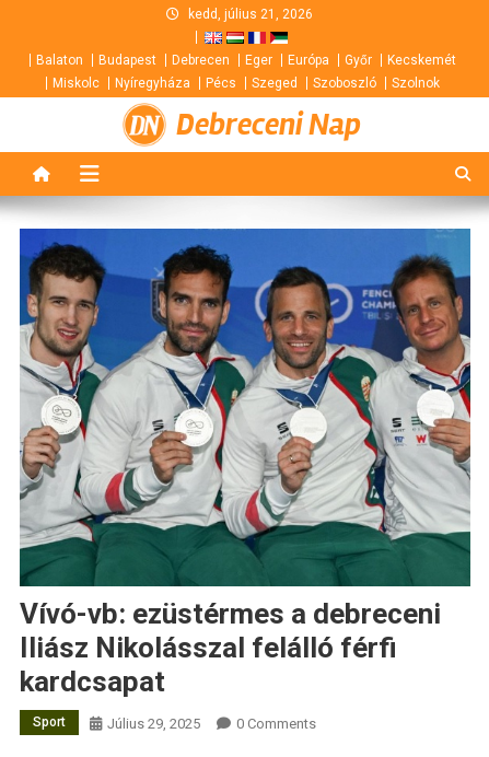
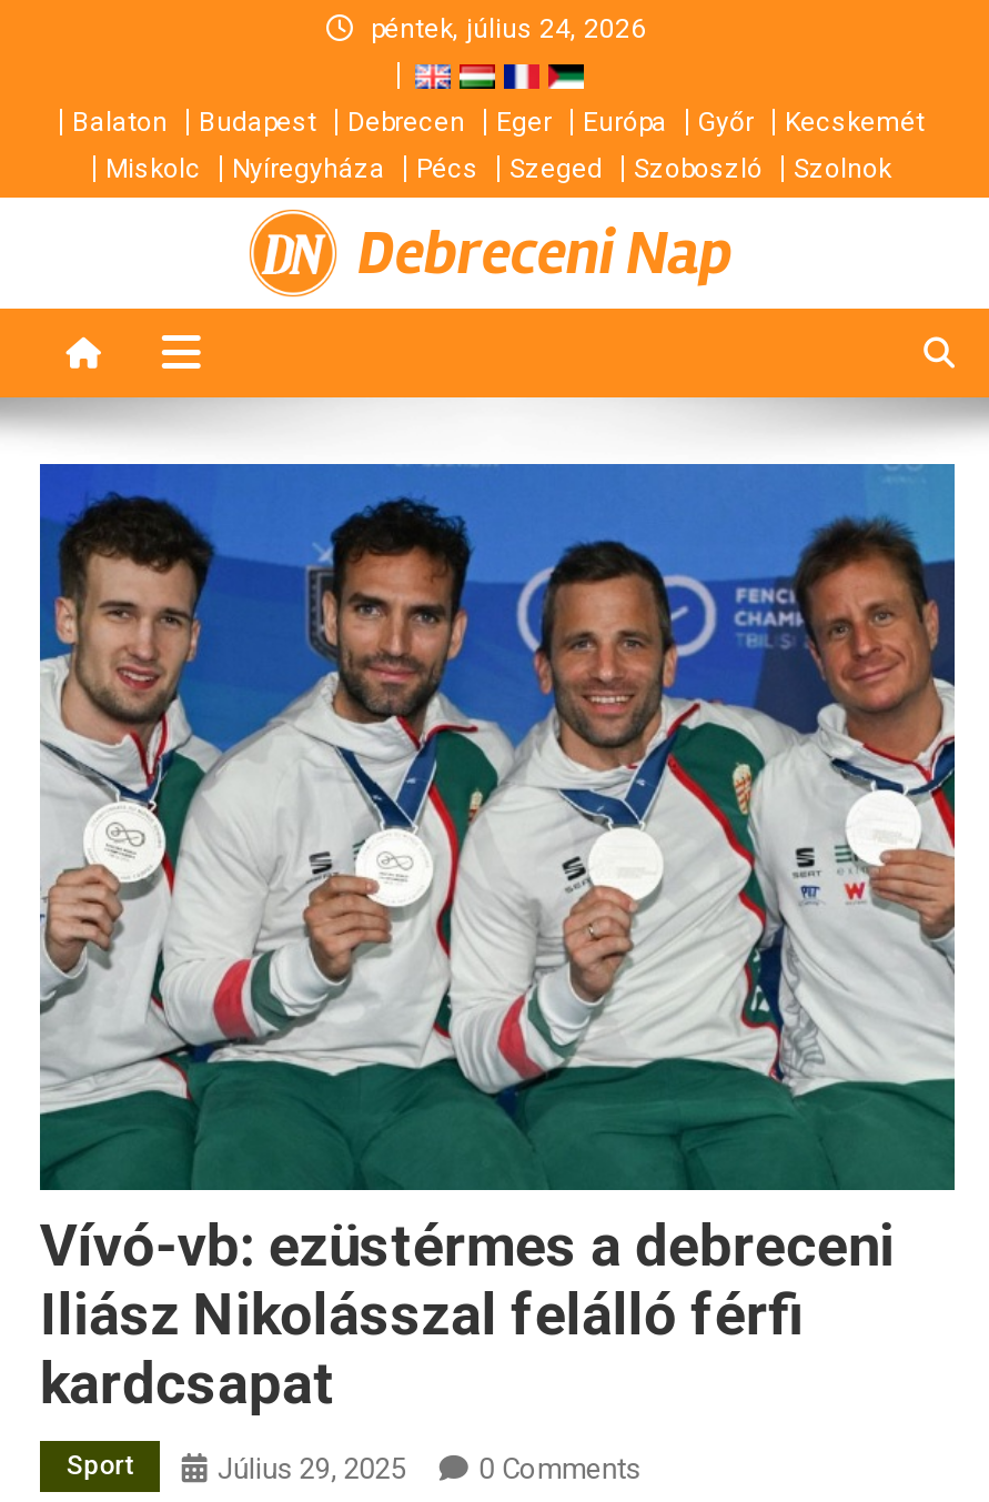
[188,7,313,22] kedd, július 21, 2026 -> [371,13,646,44] péntek, július 24, 2026

